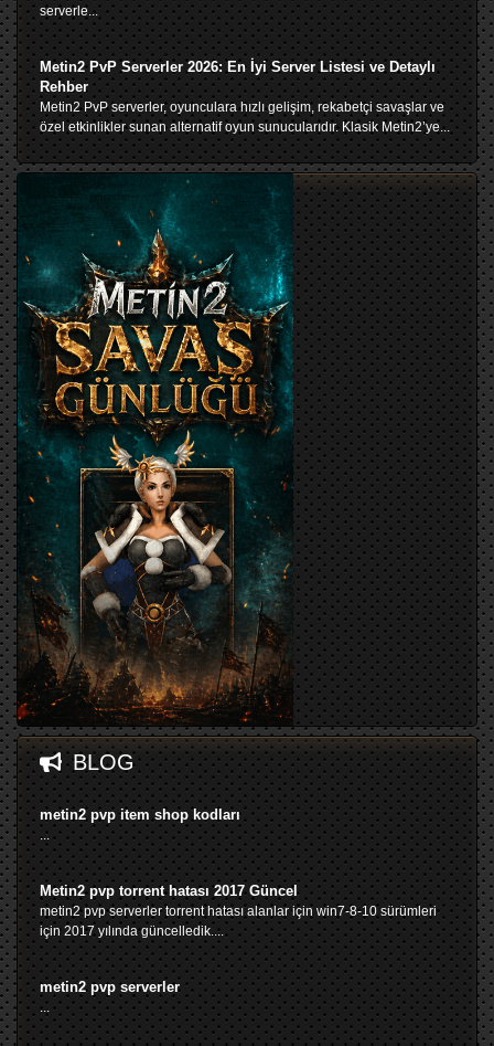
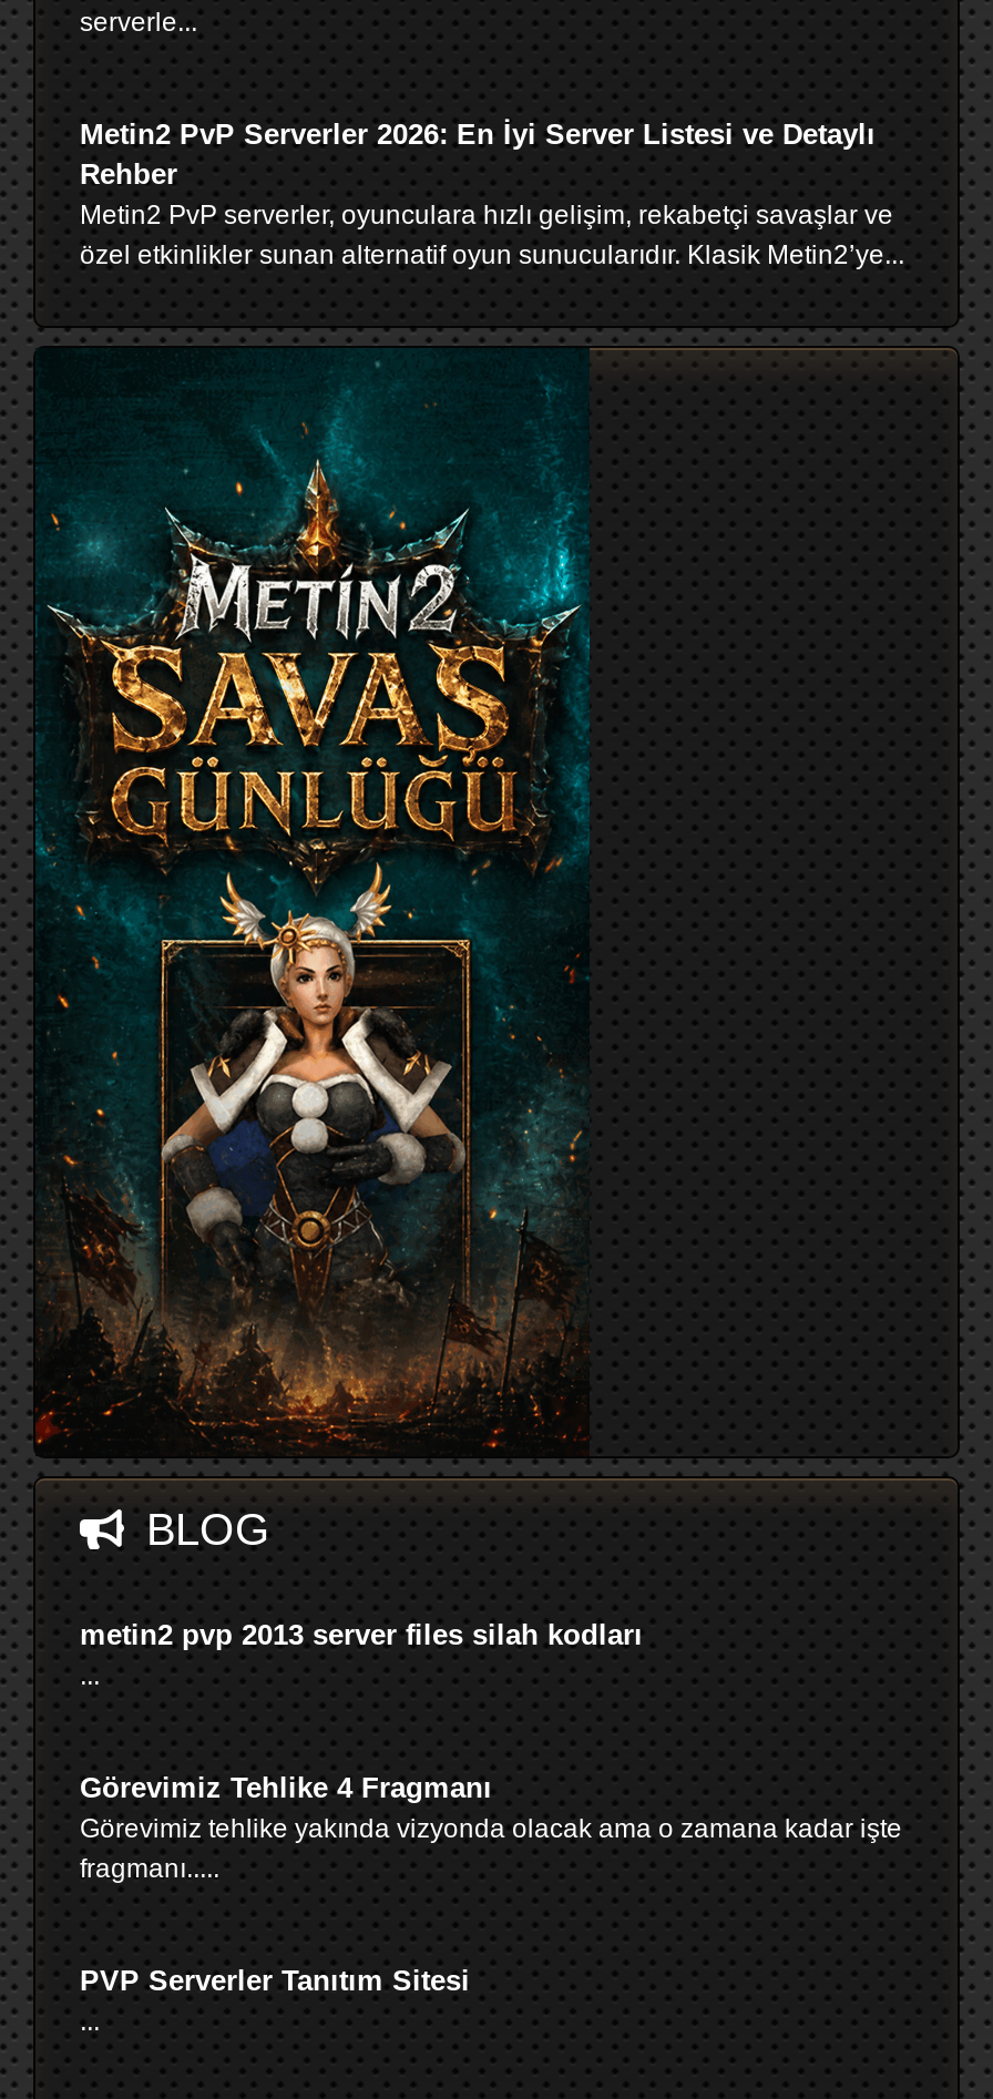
[40,806,240,823] metin2 pvp item shop kodları -> [80,1617,643,1651] metin2 pvp 2013 server files silah kodları
[40,882,437,939] Metin2 pvp torrent hatası 2017 Güncel | metin2 pvp serverler torrent hatası alanlar için win7-8-10 sürümleri | için 2017 yılında güncelledik.... -> [80,1770,902,1883] Görevimiz Tehlike 4 Fragmanı | Görevimiz tehlike yakında vizyonda olacak ama o zamana kadar işte | fragmanı.....
[40,978,180,995] metin2 pvp serverler -> [80,1963,470,1996] PVP Serverler Tanıtım Sitesi

